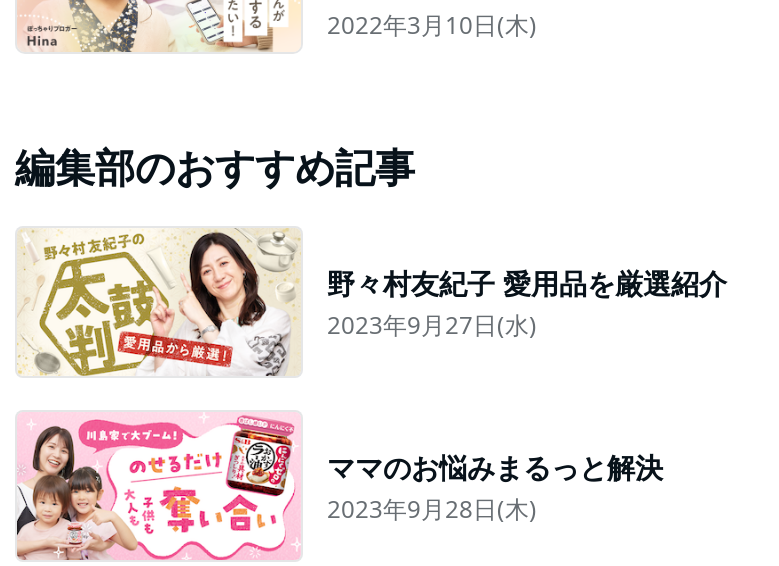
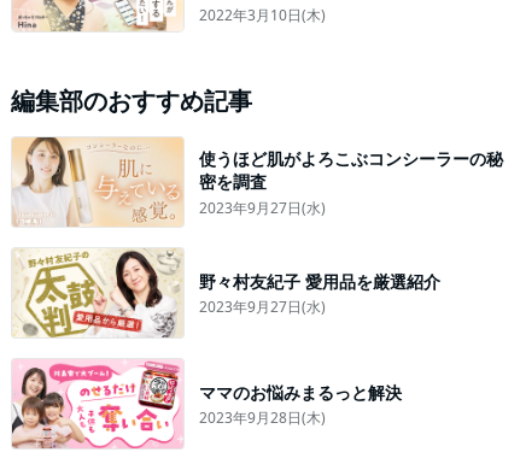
none -> [13,136,503,227] [image] | 使うほど肌がよろこぶコンシーラーの秘 | 密を調査 | 2023年9月27日(水)

